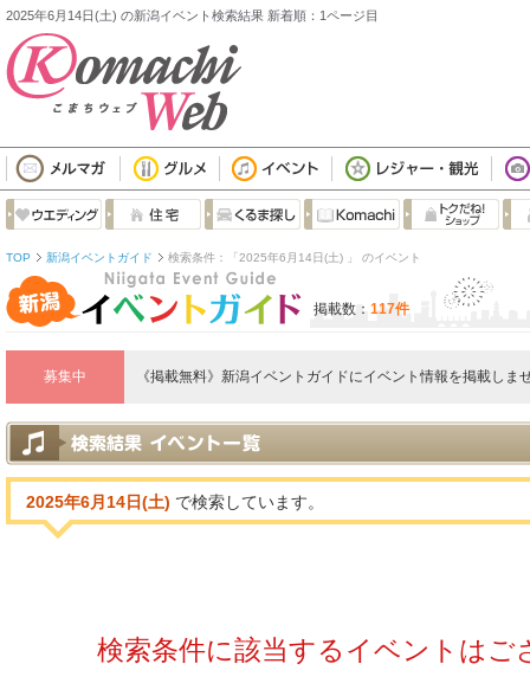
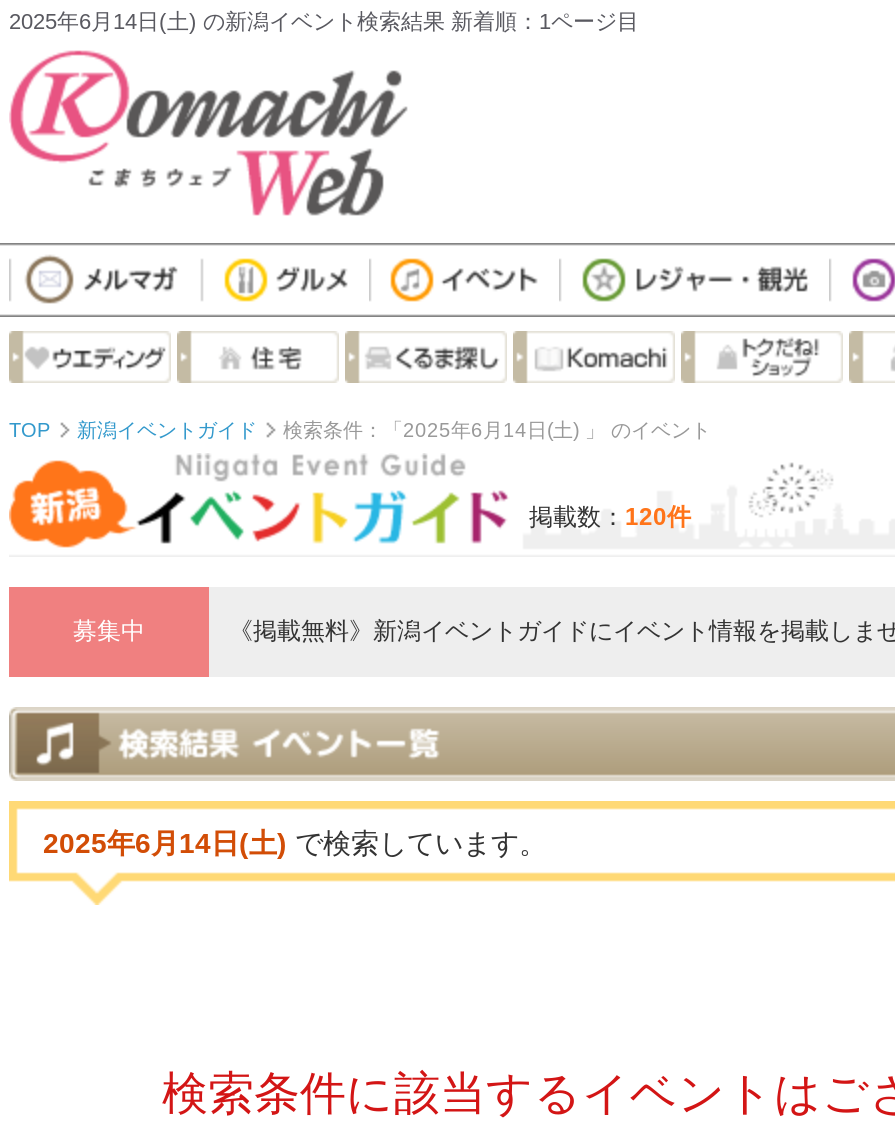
[314,301,409,317] 掲載数：117件 -> [529,503,691,531] 掲載数：120件

